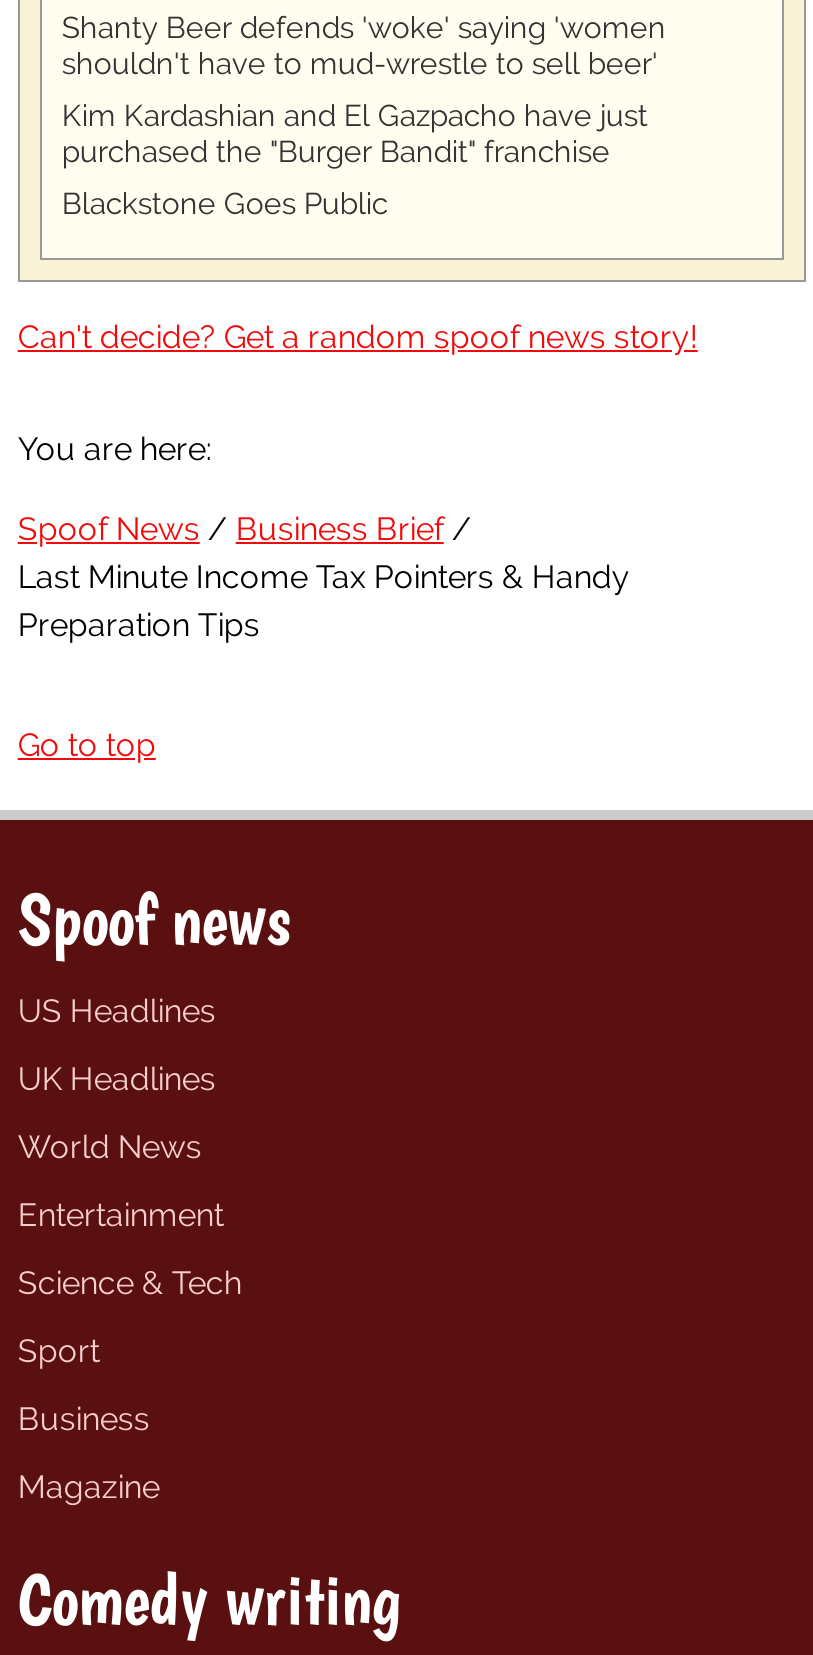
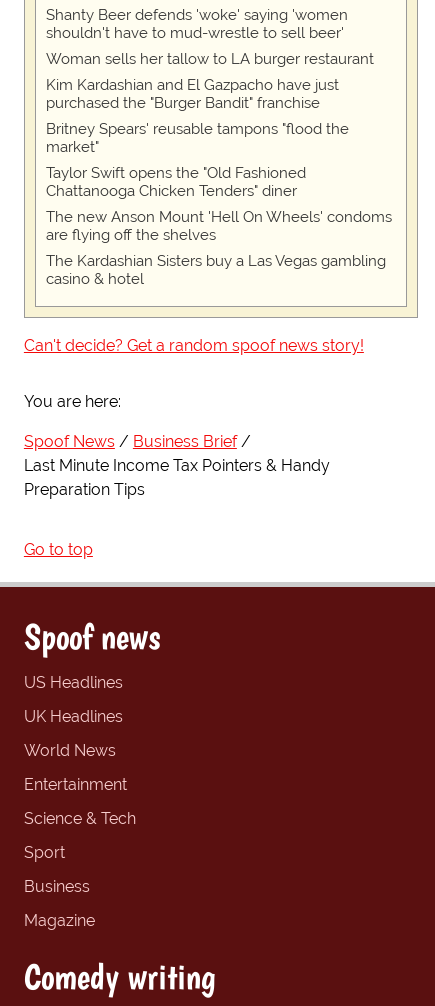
none -> [46,50,374,68] Woman sells her tallow to LA burger restaurant
[62,185,388,221] Blackstone Goes Public -> [46,120,392,288] Britney Spears' reusable tampons "flood the | market" | Taylor Swift opens the "Old Fashioned | Chattanooga Chicken Tenders" diner | The new Anson Mount 'Hell On Wheels' condoms | are flying off the shelves | The Kardashian Sisters buy a Las Vegas gambling | casino & hotel

